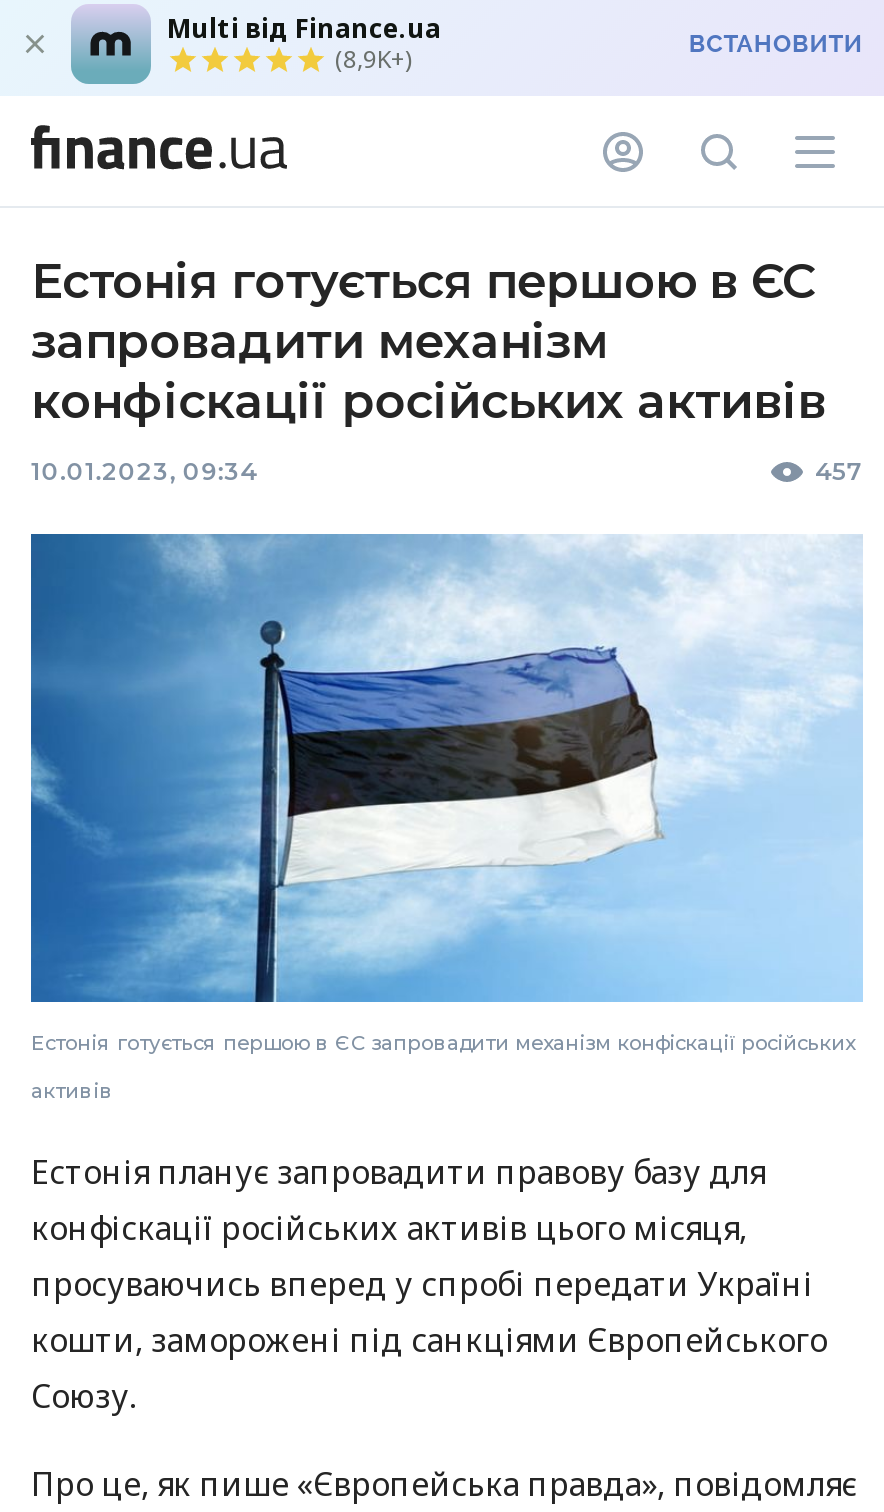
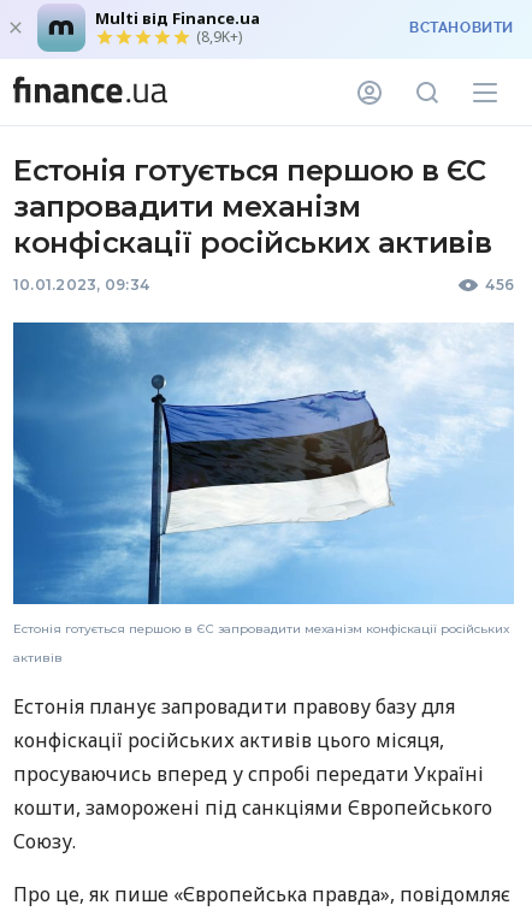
[816,456,863,486] 457 -> [485,276,514,294] 456

